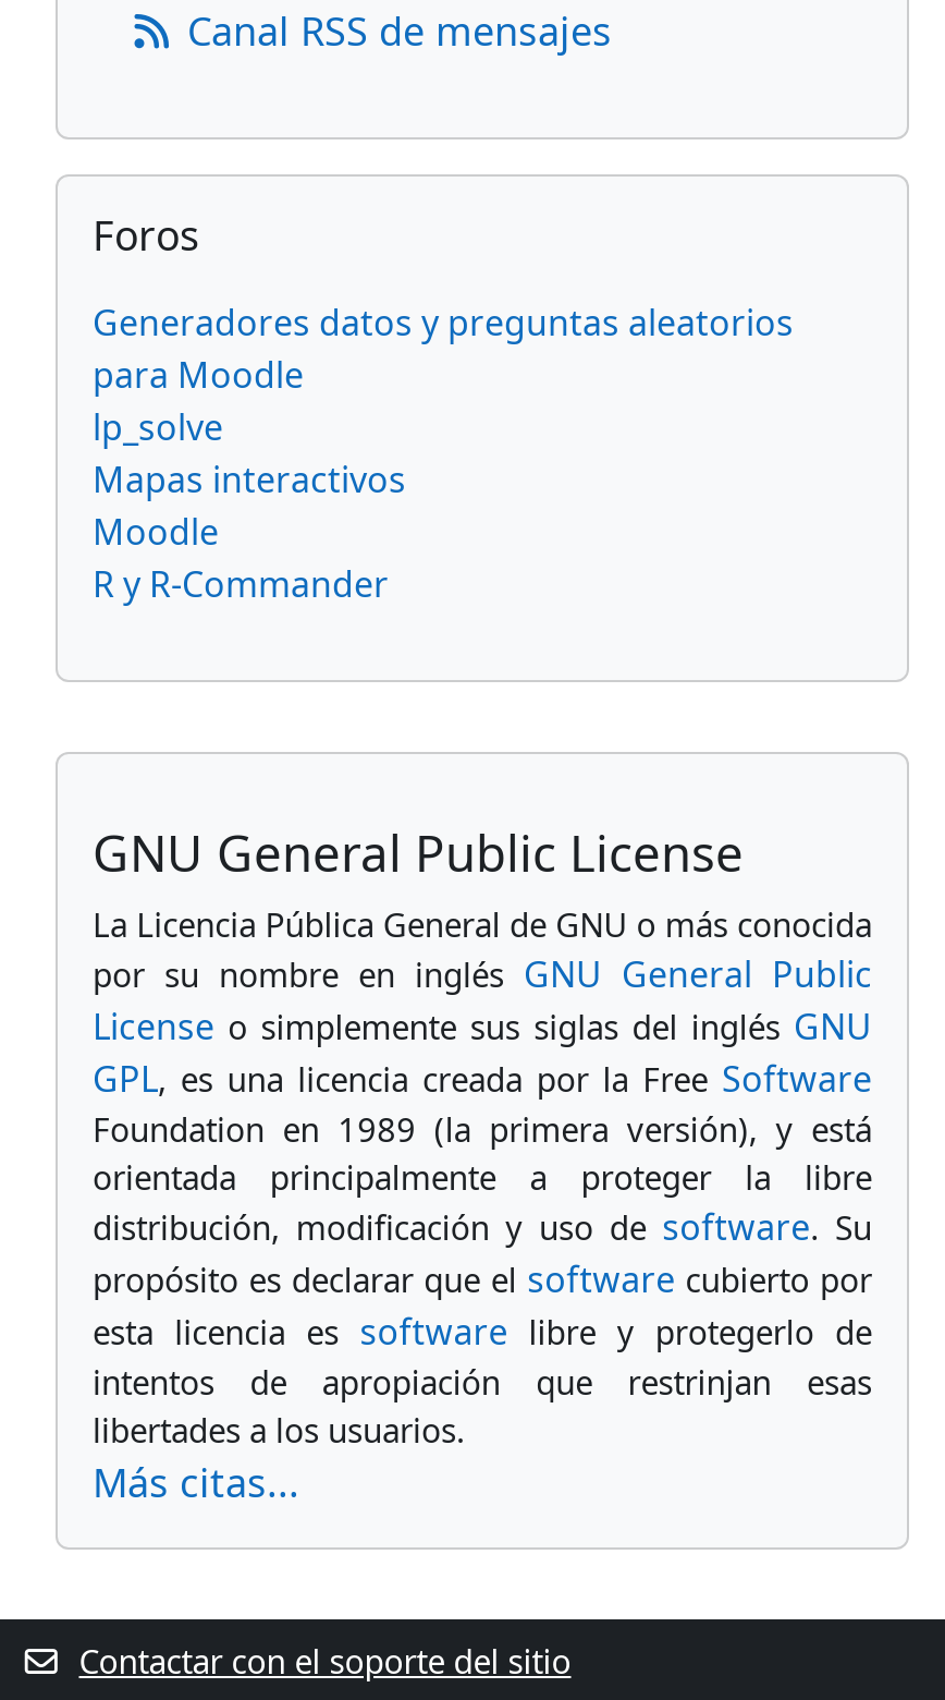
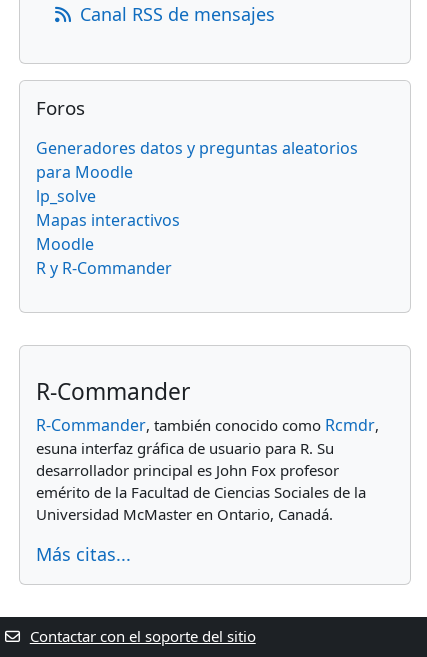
[93,820,872,1452] GNU General Public License | La Licencia Pública General de GNU o más conocida | por su nombre en inglés GNU General Public | License o simplemente sus siglas del inglés GNU | GPL, es una licencia creada por la Free Software | Foundation en 1989 (la primera versión), y está | orientada principalmente a proteger la libre | distribución, modificación y uso de software. Su | propósito es declarar que el software cubierto por | esta licencia es software libre y protegerlo de | intentos de apropiación que restrinjan esas | libertades a los usuarios. -> [36,376,379,524] R-Commander | R-Commander, también conocido como Rcmdr, | esuna interfaz gráfica de usuario para R. Su | desarrollador principal es John Fox profesor | emérito de la Facultad de Ciencias Sociales de la | Universidad McMaster en Ontario, Canadá.

